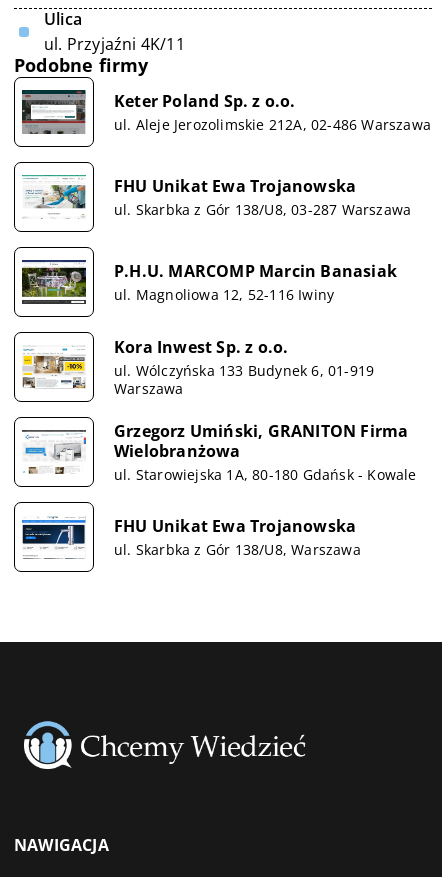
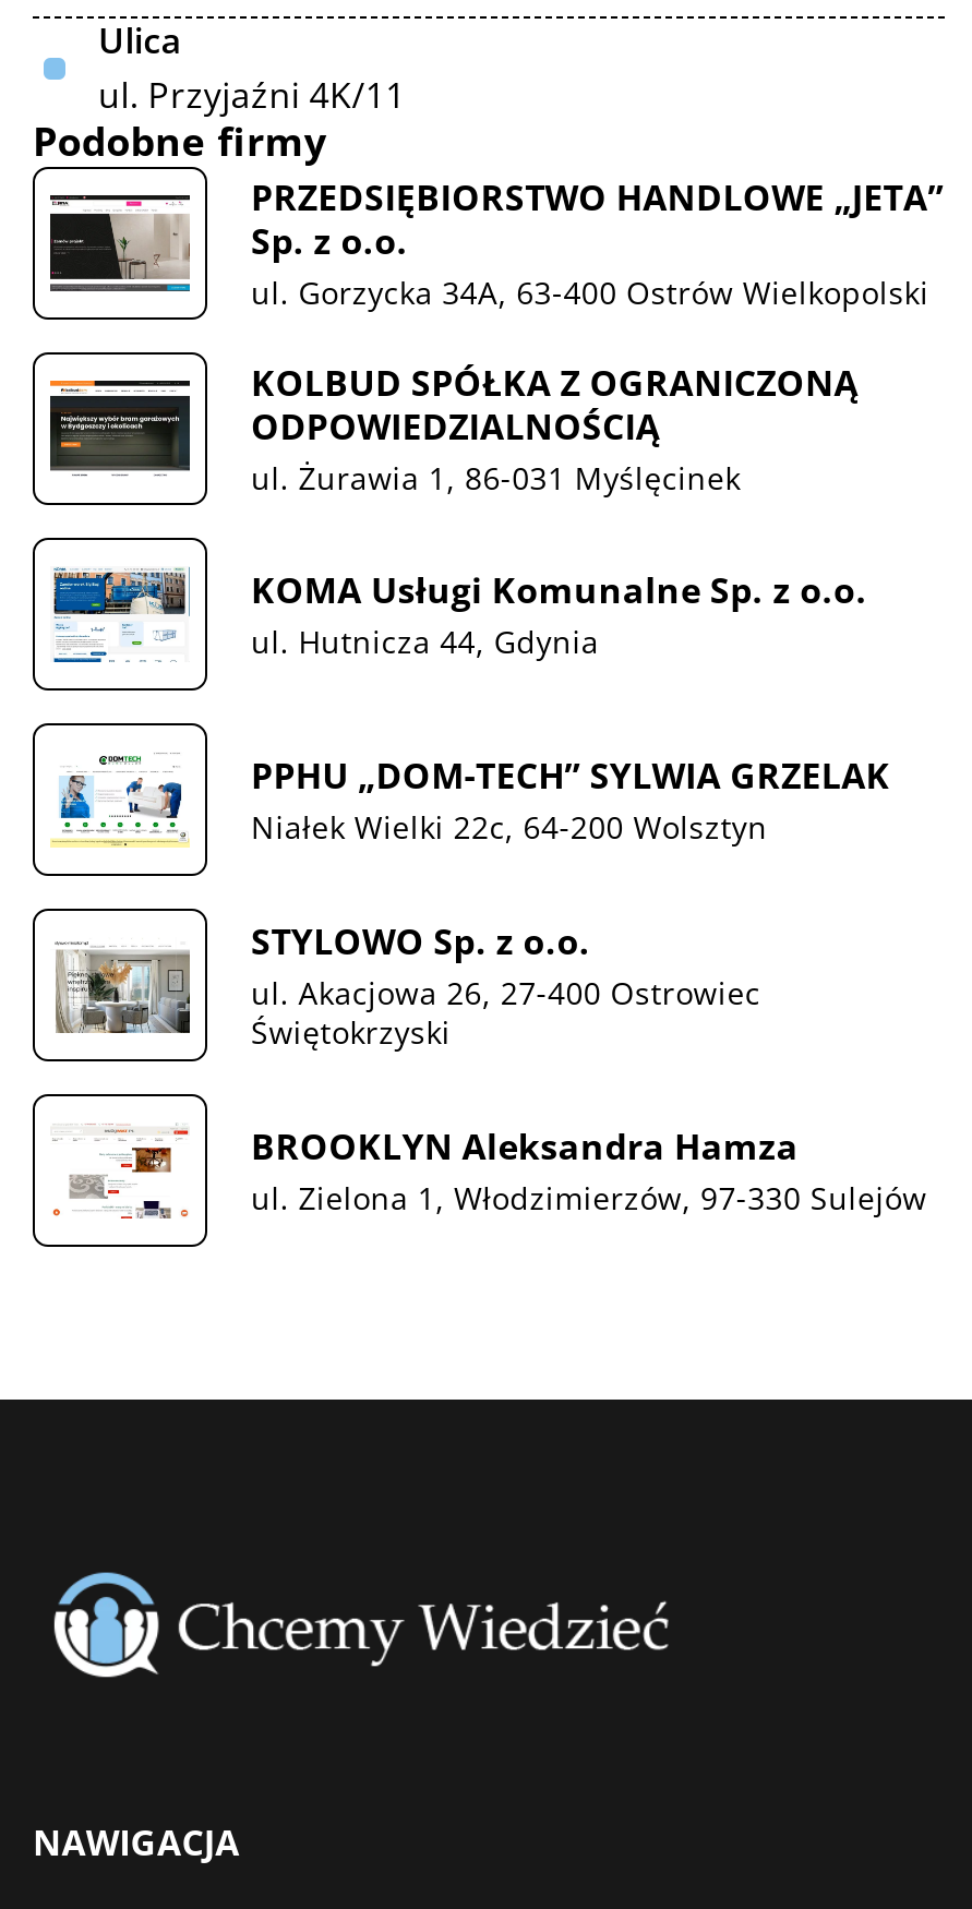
[21,89,431,134] [image] | Keter Poland Sp. z o.o. | ul. Aleje Jerozolimskie 212A, 02-486 Warszawa -> [50,172,943,312] [image] | PRZEDSIĘBIORSTWO HANDLOWE „JETA” | Sp. z o.o. | ul. Gorzycka 34A, 63-400 Ostrów Wielkopolski
[21,174,411,218] [image] | FHU Unikat Ewa Trojanowska | ul. Skarbka z Gór 138/U8, 03-287 Warszawa -> [48,358,858,497] [image] | KOLBUD SPÓŁKA Z OGRANICZONĄ | ODPOWIEDZIALNOŚCIĄ | ul. Żurawia 1, 86-031 Myślęcinek
[21,259,397,305] [image] | P.H.U. MARCOMP Marcin Banasiak | ul. Magnoliowa 12, 52-116 Iwiny -> [50,565,867,664] [image] | KOMA Usługi Komunalne Sp. z o.o. | ul. Hutnicza 44, Gdynia
[22,335,374,397] [image] | Kora Inwest Sp. z o.o. | ul. Wólczyńska 133 Budynek 6, 01-919 | Warszawa -> [50,751,890,848] [image] | PPHU „DOM-TECH” SYLWIA GRZELAK | Niałek Wielki 22c, 64-200 Wolsztyn
[21,419,417,483] [image] | Grzegorz Umiński, GRANITON Firma | Wielobranżowa | ul. Starowiejska 1A, 80-180 Gdańsk - Kowale -> [52,916,761,1052] [image] | STYLOWO Sp. z o.o. | ul. Akacjowa 26, 27-400 Ostrowiec | Świętokrzyski
[21,514,361,560] [image] | FHU Unikat Ewa Trojanowska | ul. Skarbka z Gór 138/U8, Warszawa -> [50,1121,927,1218] [image] | BROOKLYN Aleksandra Hamza | ul. Zielona 1, Włodzimierzów, 97-330 Sulejów

